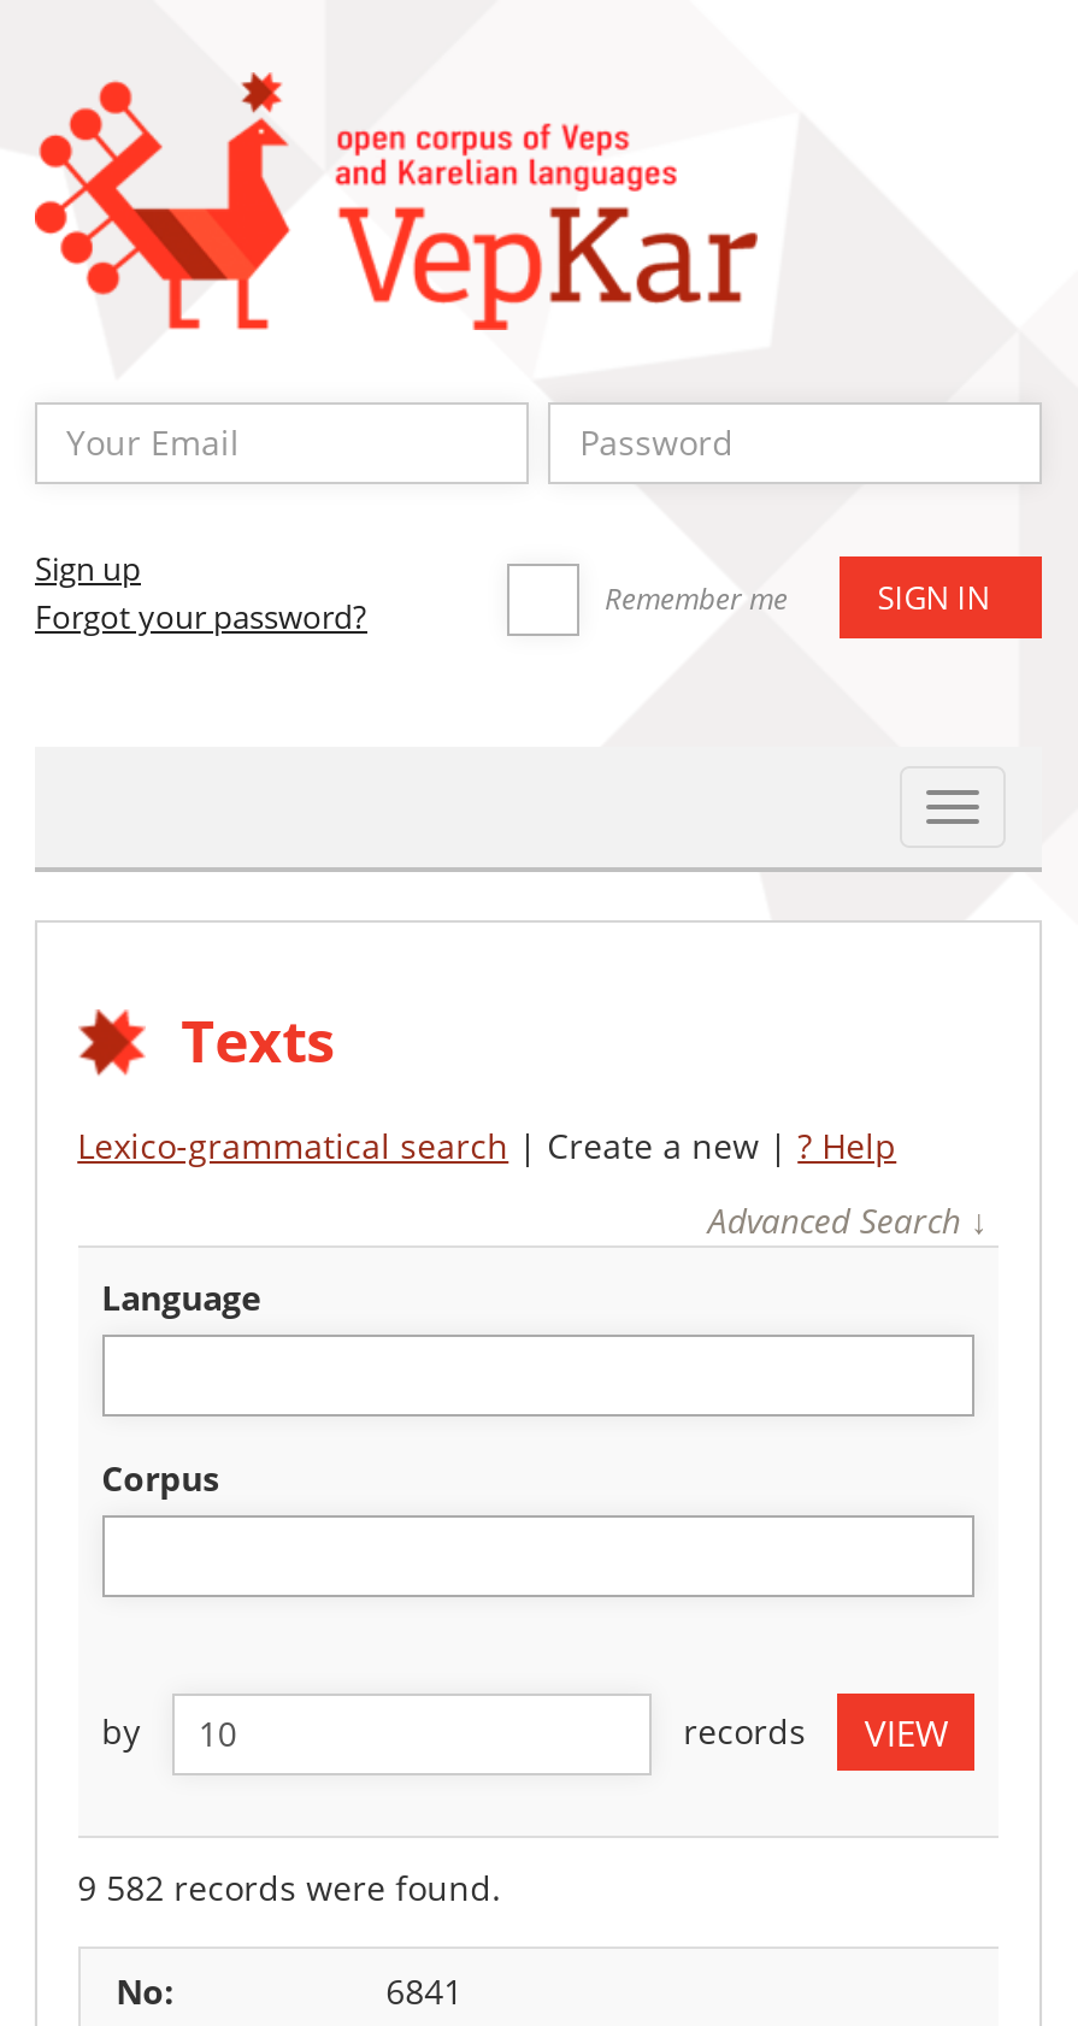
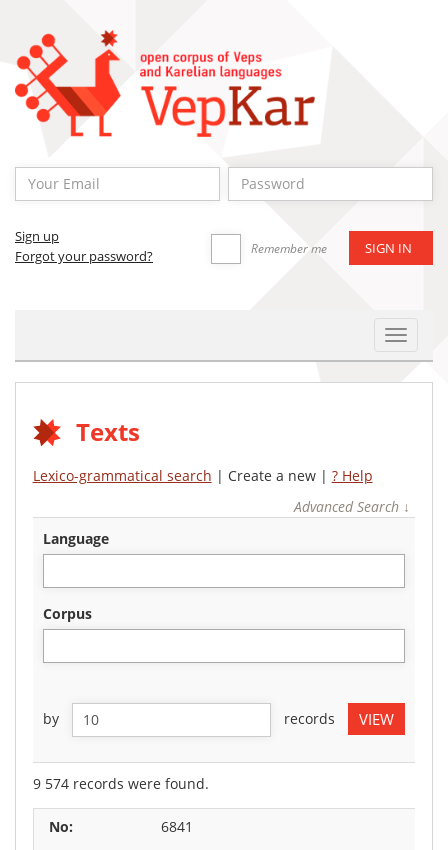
[77,1864,501,1910] 9 582 records were found. -> [33,774,209,793] 9 574 records were found.

